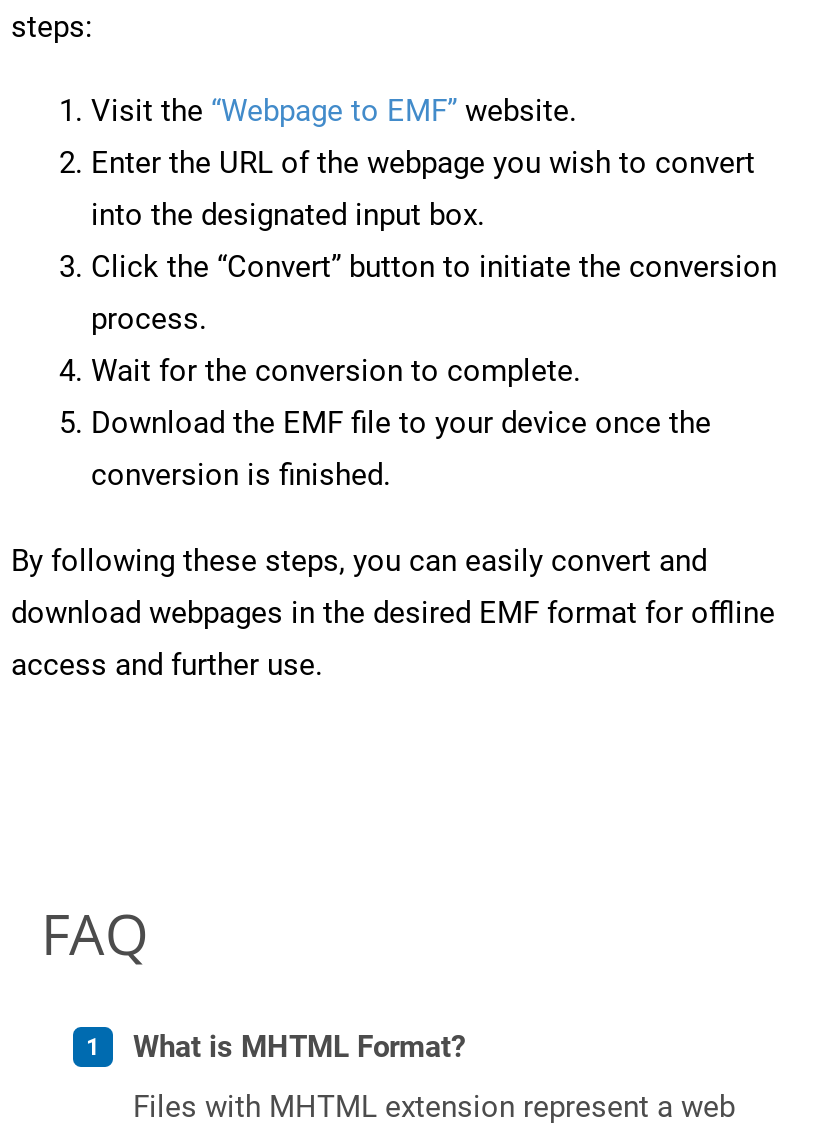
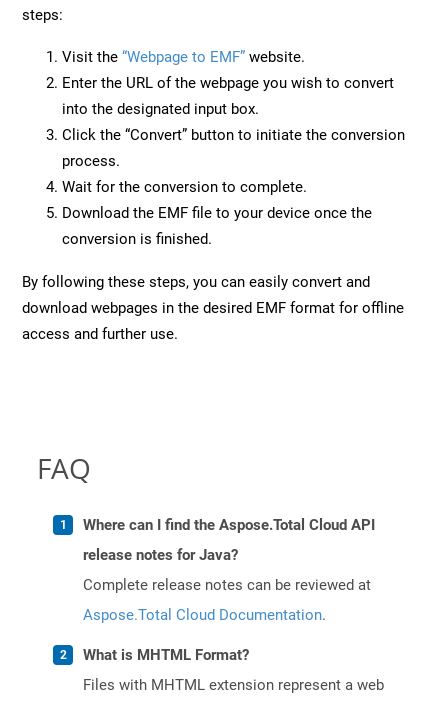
none -> [83,516,375,624] Where can I find the Aspose.Total Cloud API | release notes for Java? | Complete release notes can be reviewed at | Aspose.Total Cloud Documentation.

